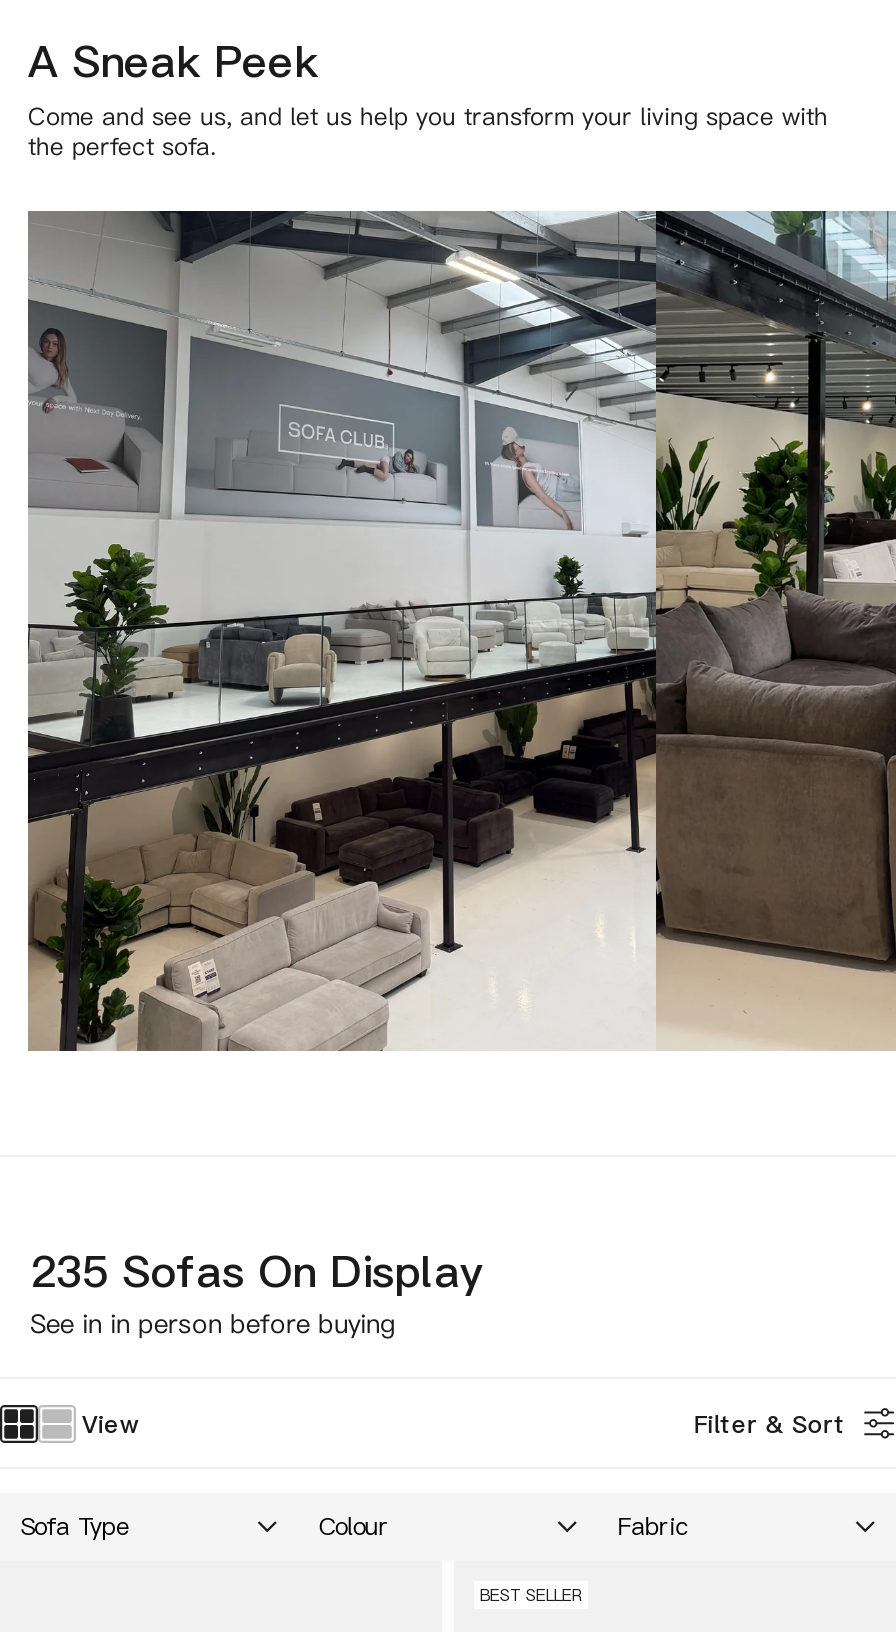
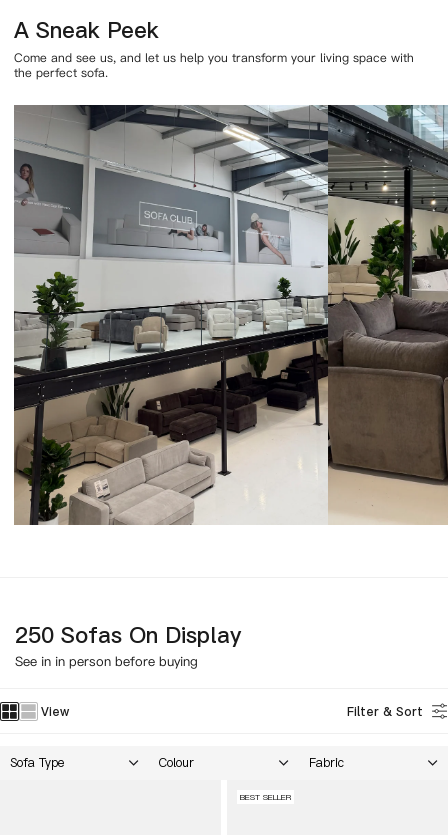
[30,1241,482,1301] 235 Sofas On Display -> [15,620,241,650] 250 Sofas On Display

